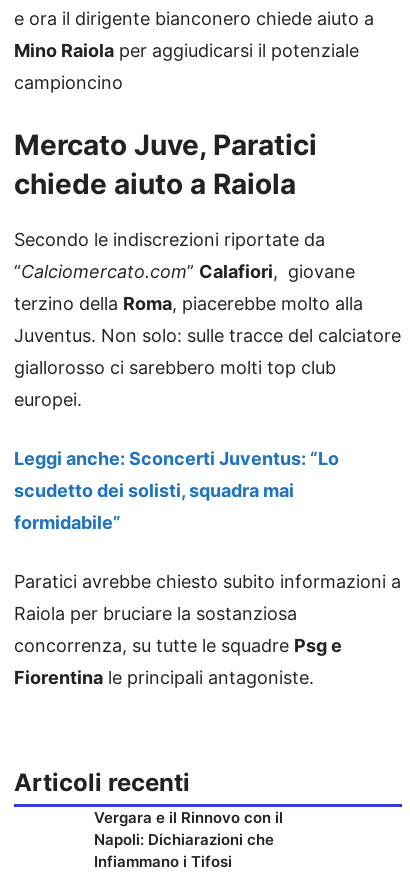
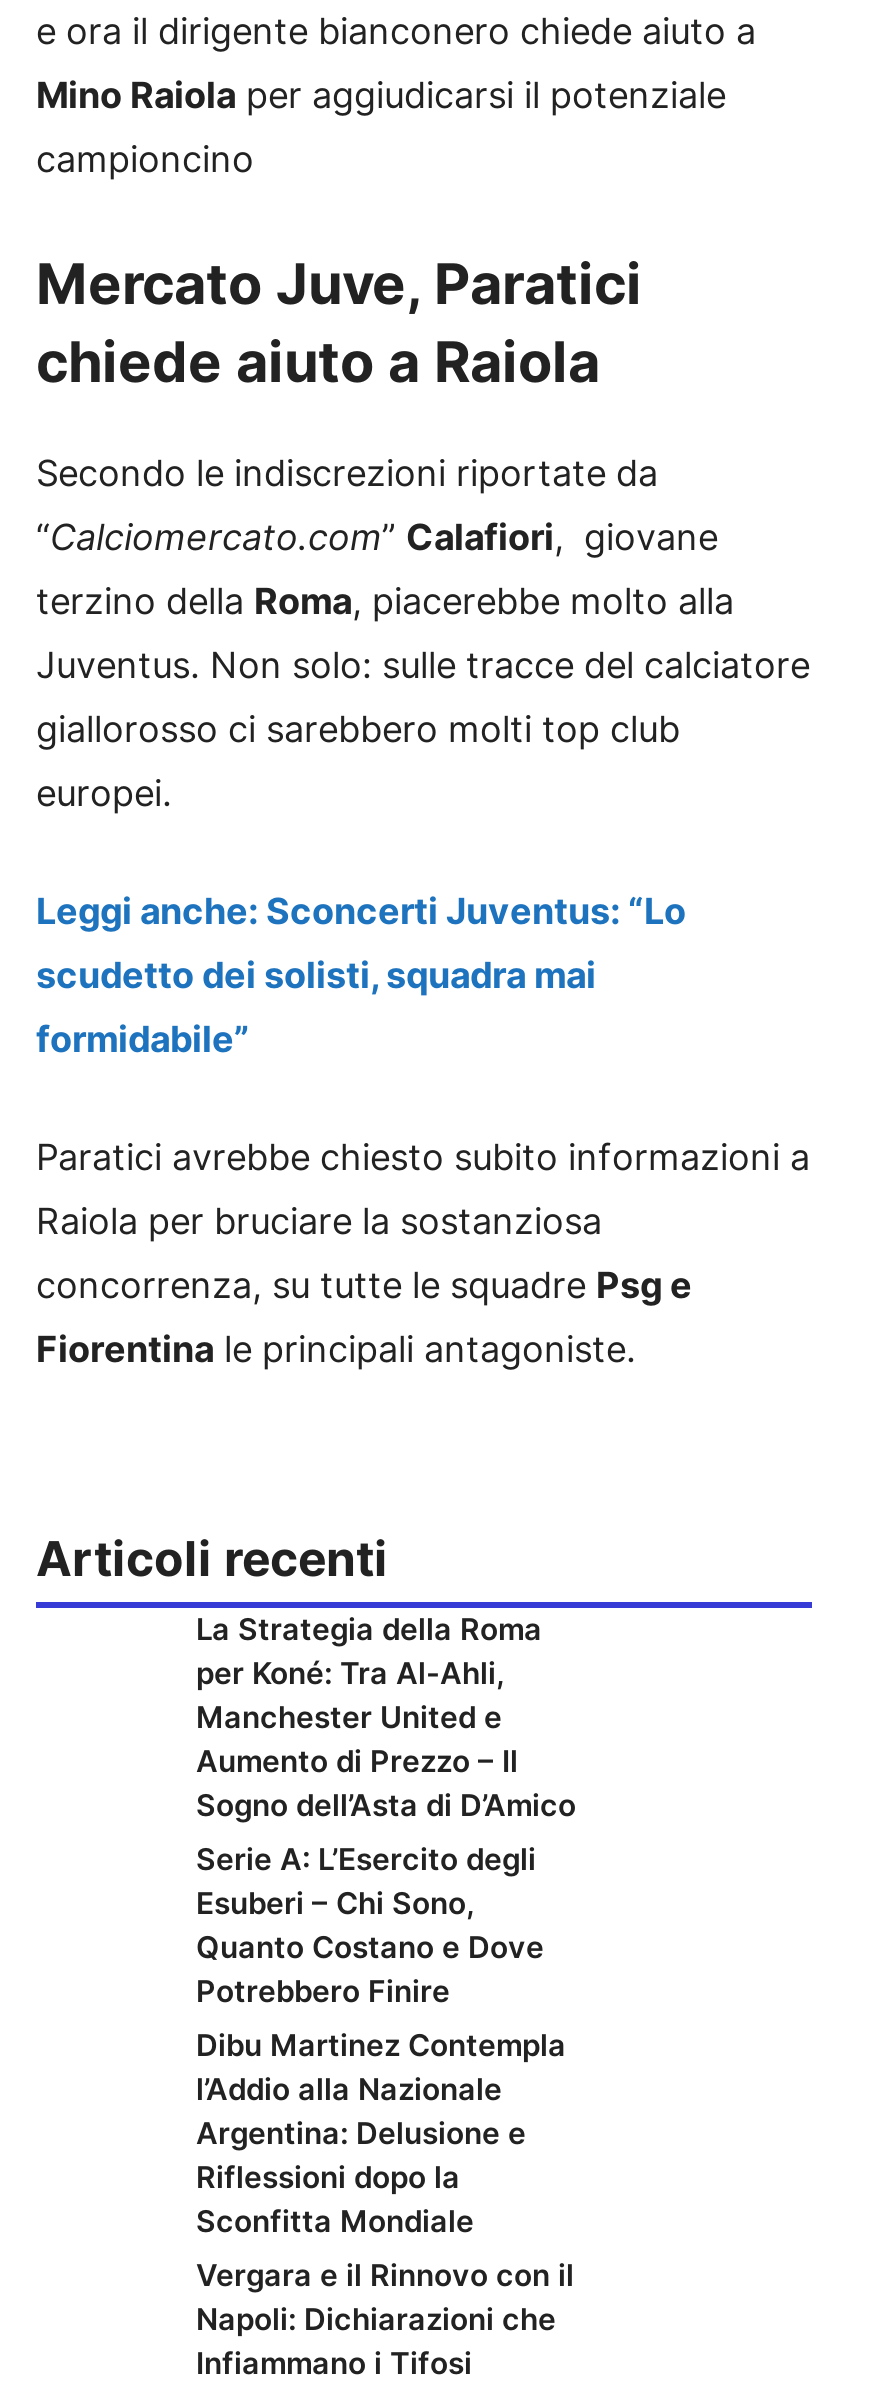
none -> [196,1610,576,2240] La Strategia della Roma | per Koné: Tra Al-Ahli, | Manchester United e | Aumento di Prezzo – Il | Sogno dell’Asta di D’Amico | Serie A: L’Esercito degli | Esuberi – Chi Sono, | Quanto Costano e Dove | Potrebbero Finire | Dibu Martinez Contempla | l’Addio alla Nazionale | Argentina: Delusione e | Riflessioni dopo la | Sconfitta Mondiale

